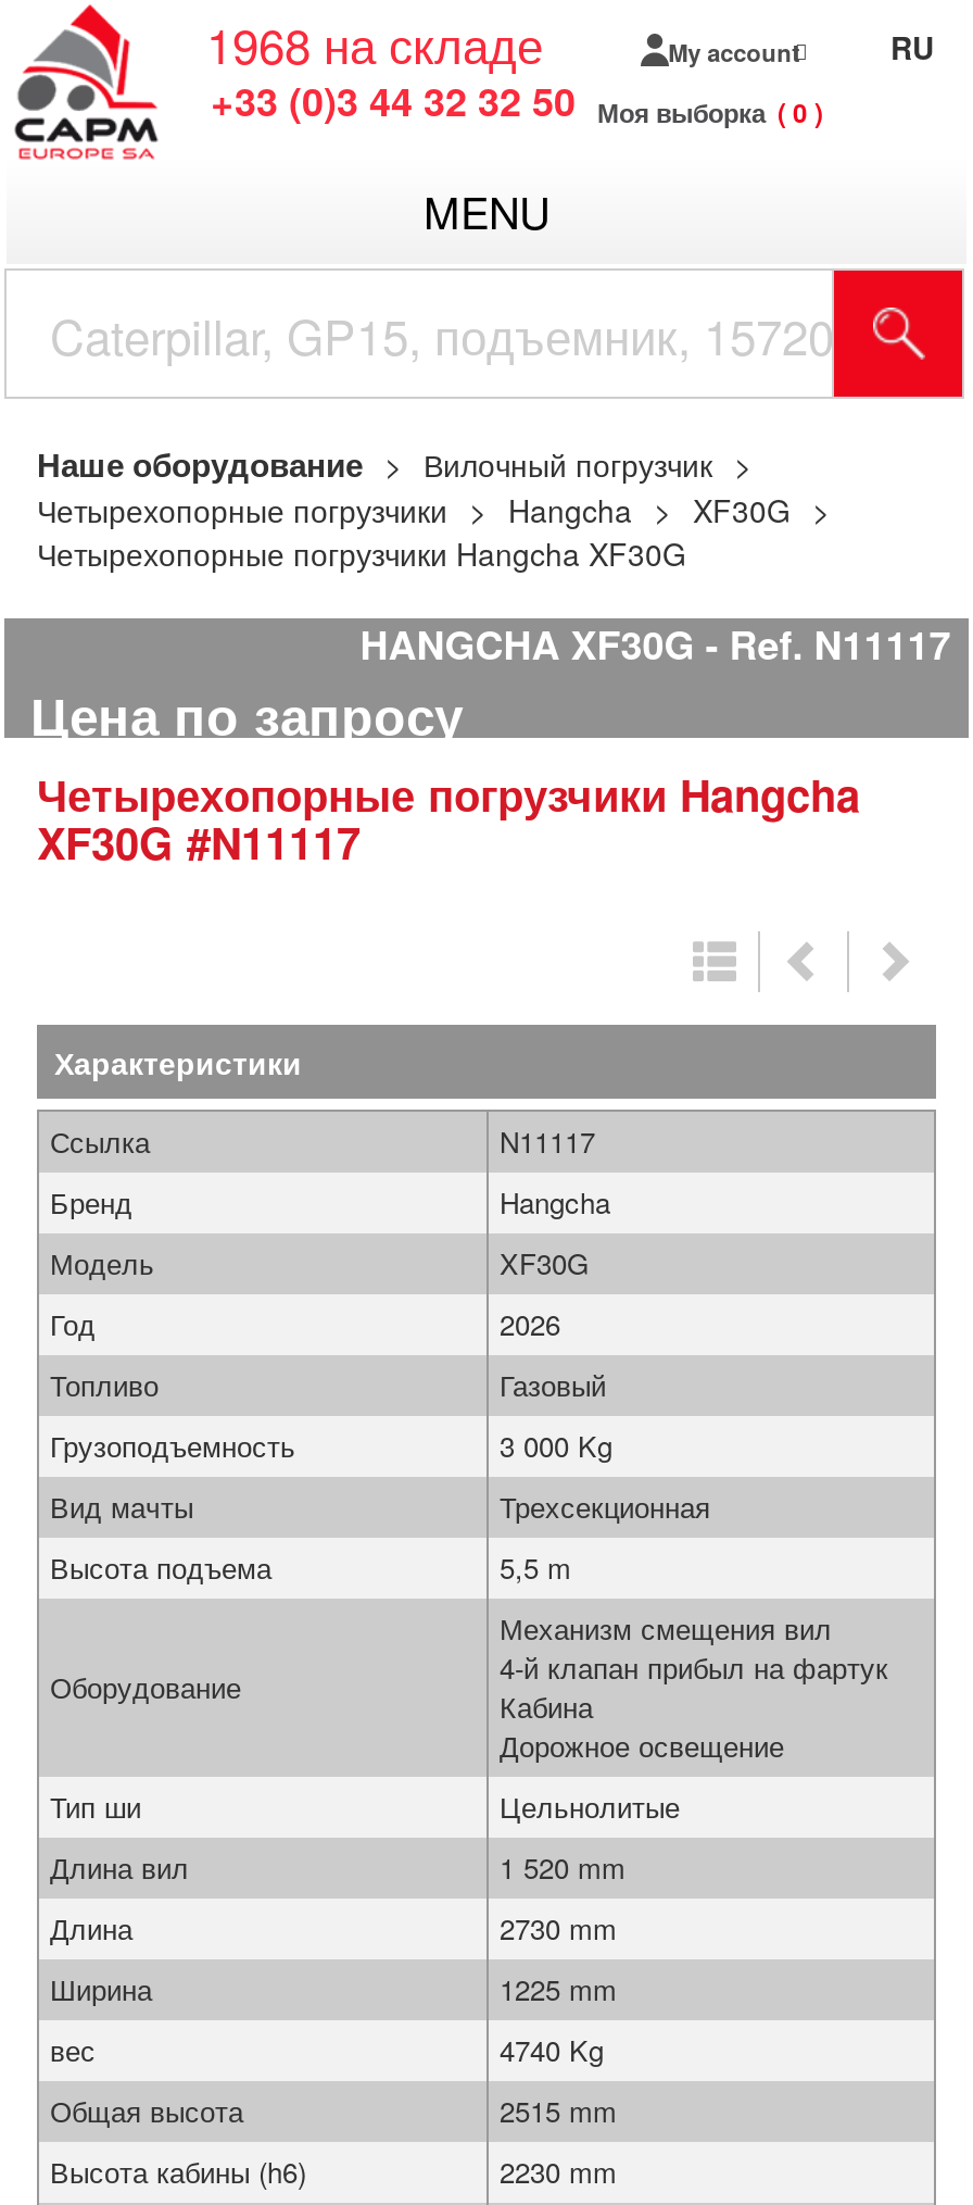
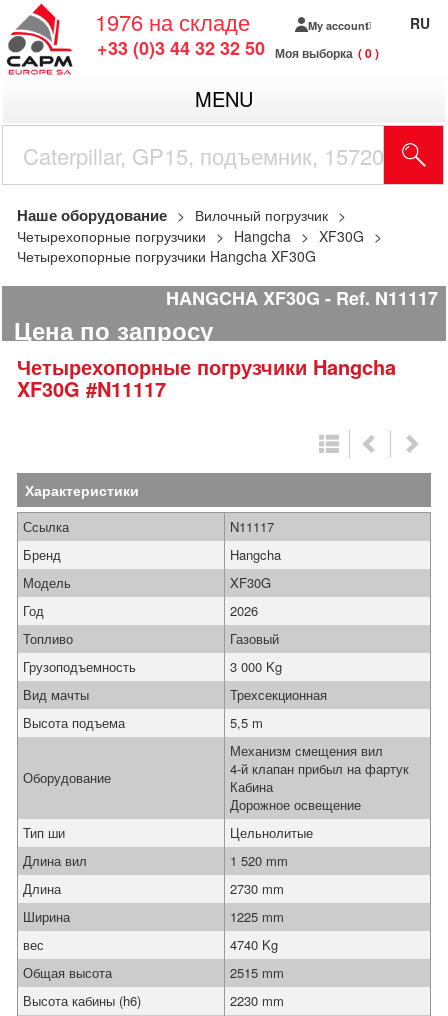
[206,10,543,77] 1968 на складе -> [95,6,250,37] 1976 на складе

